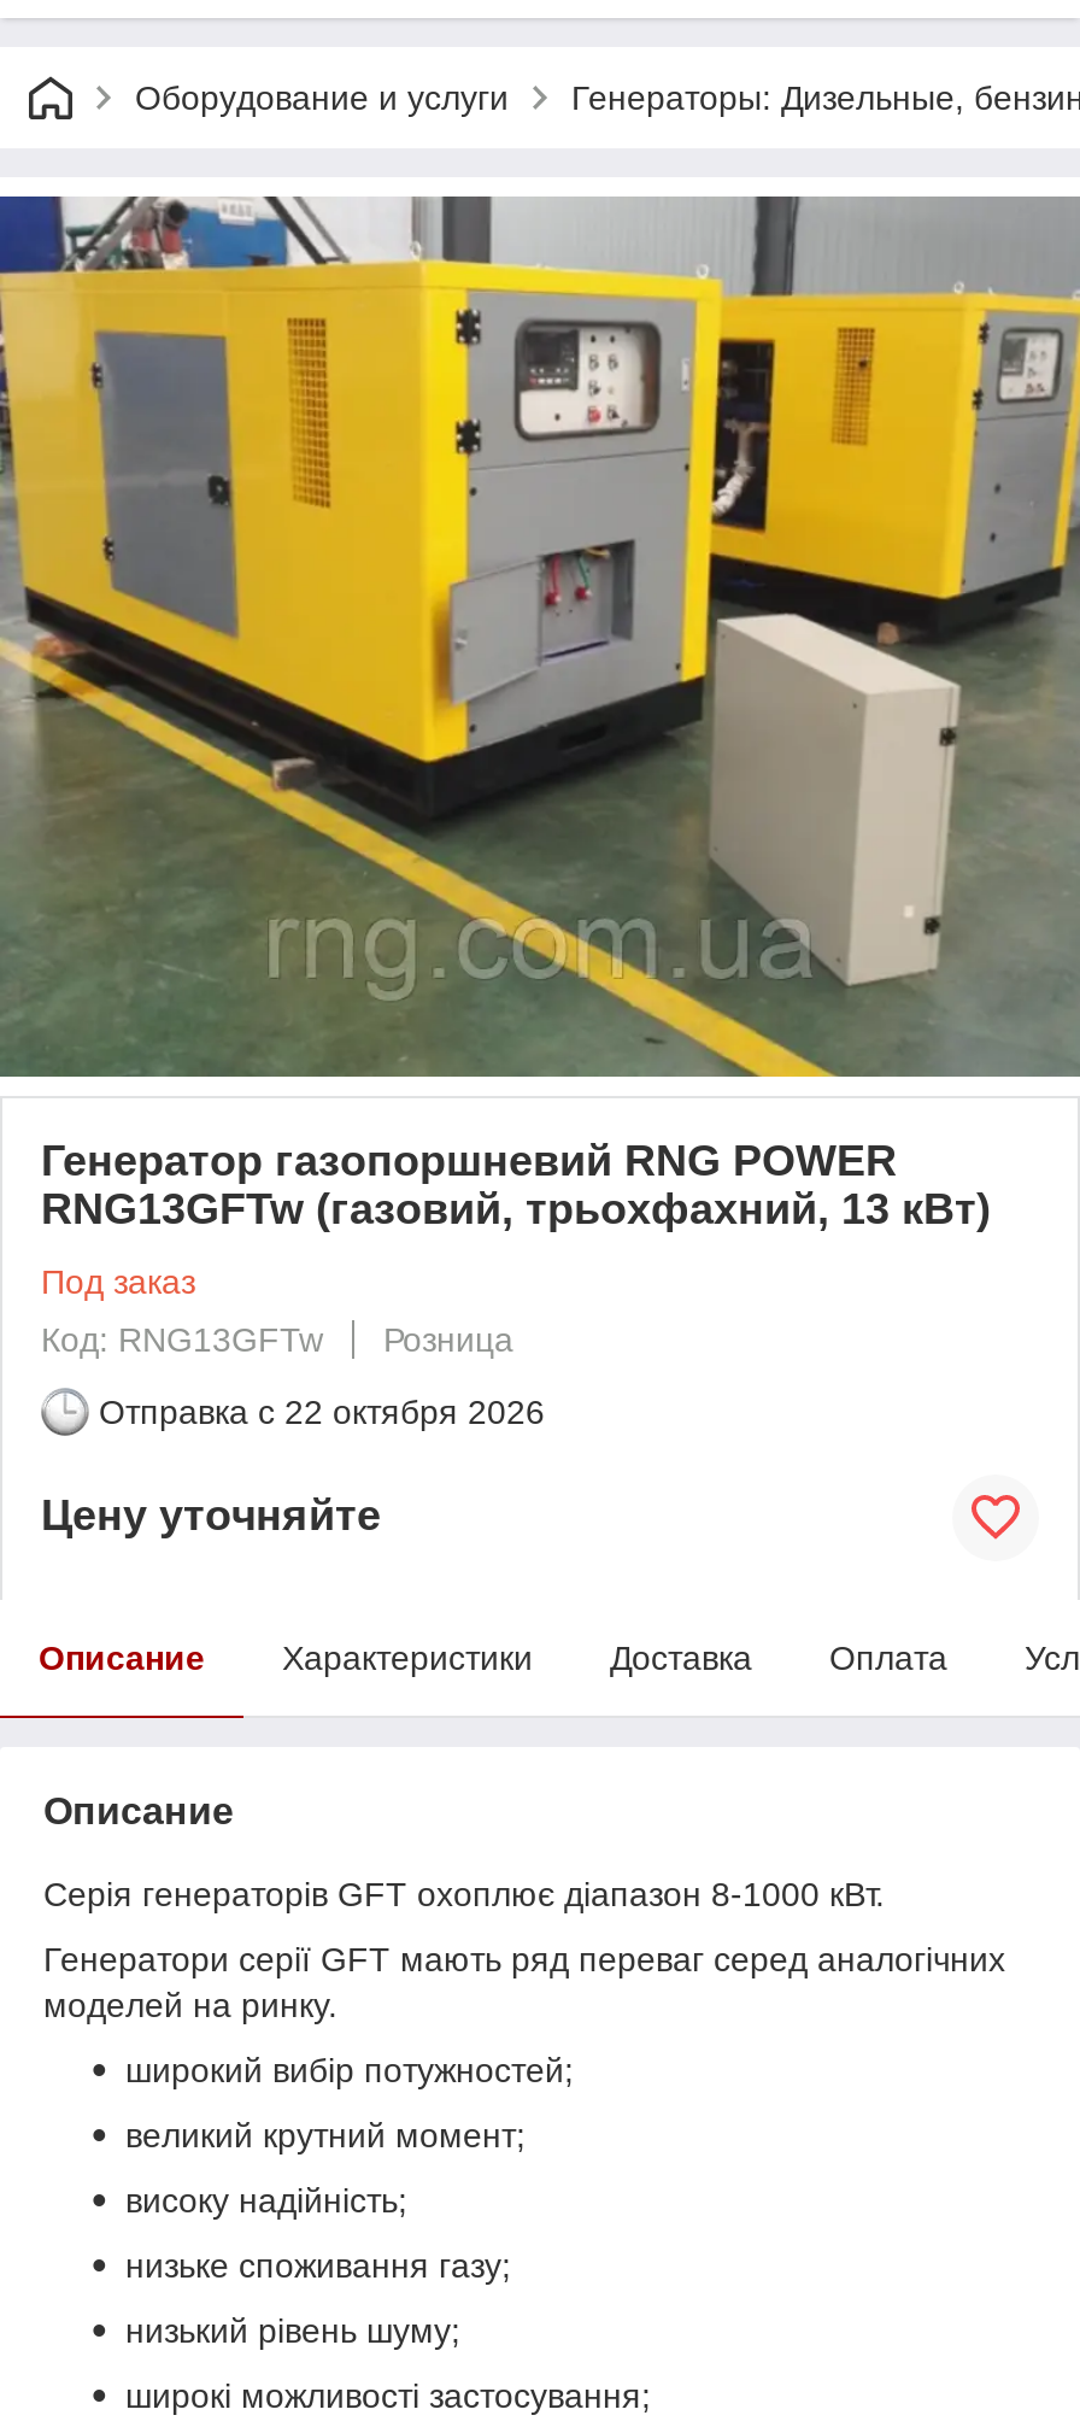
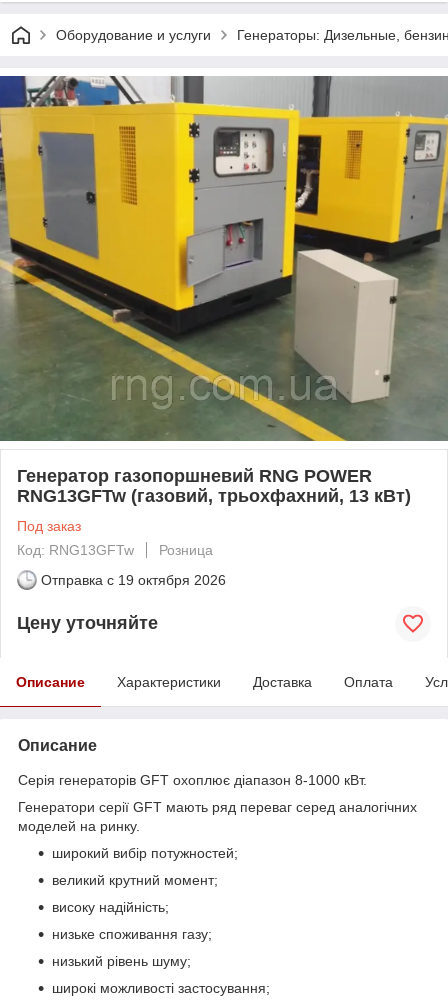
[99,1392,545,1431] Отправка с 22 октября 2026 -> [41,572,226,588] Отправка с 19 октября 2026

